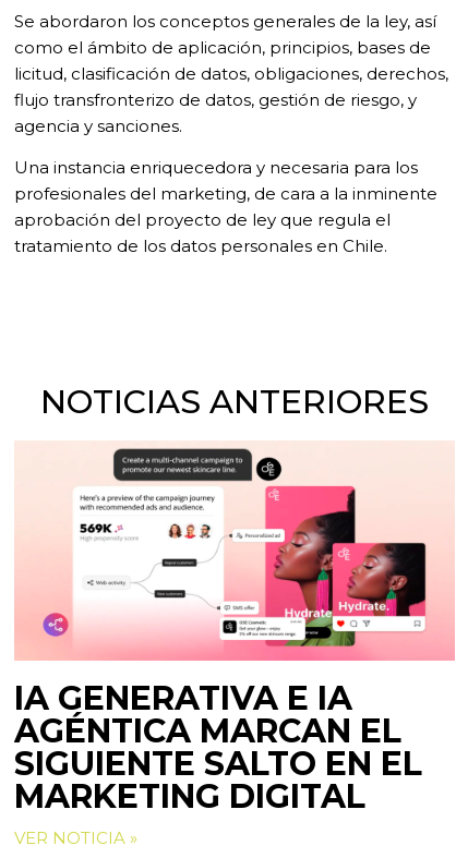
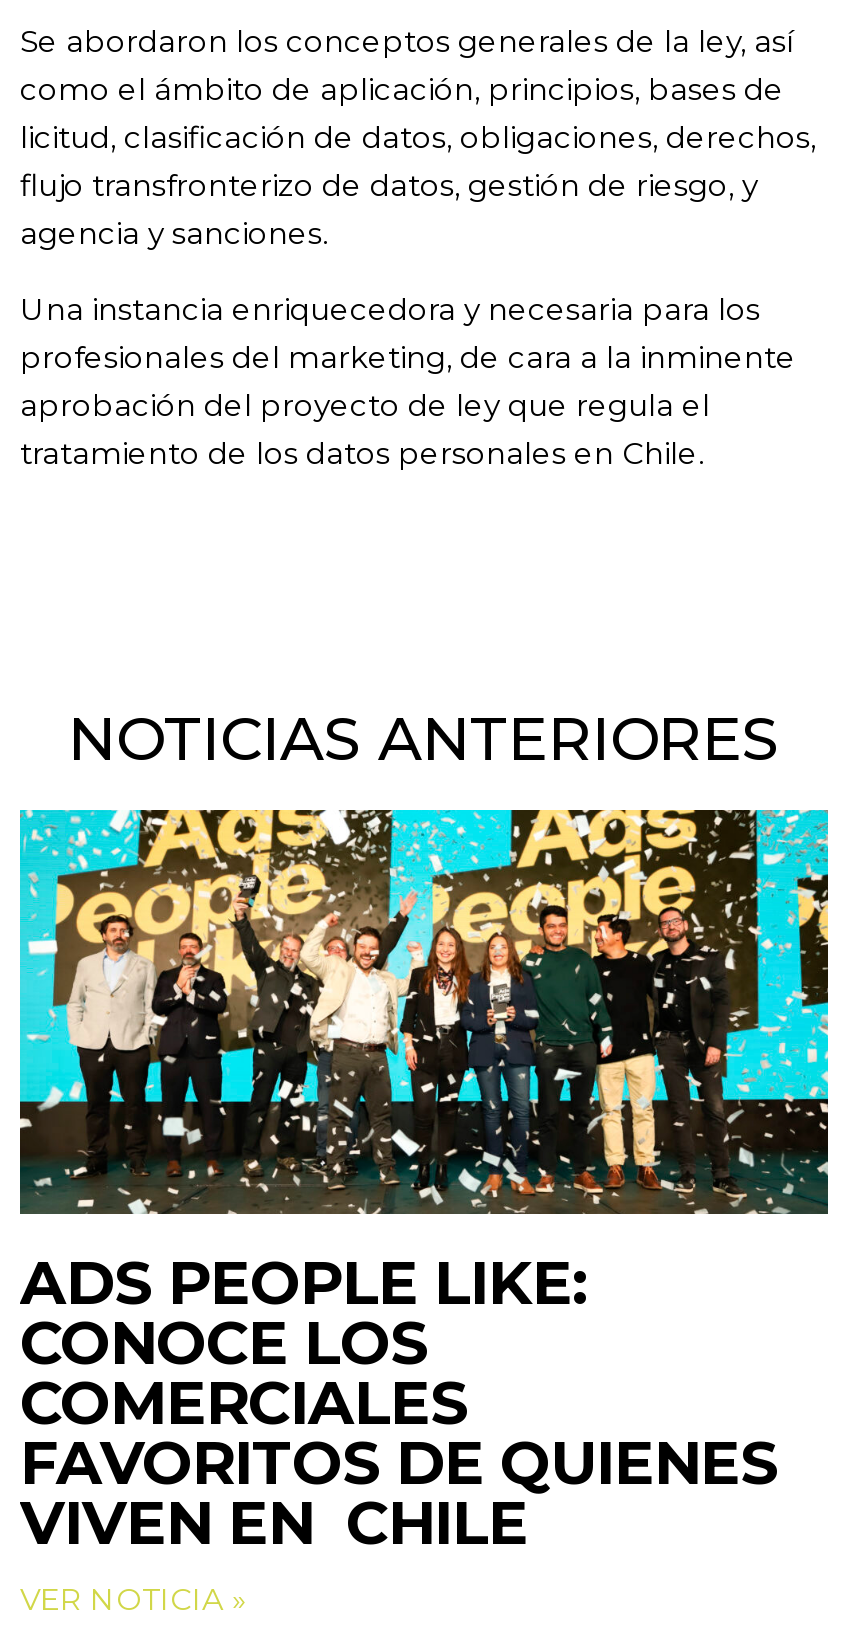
[14,440,455,817] [image] | IA GENERATIVA E IA | AGÉNTICA MARCAN EL | SIGUIENTE SALTO EN EL | MARKETING DIGITAL -> [18,808,830,1561] [image] | ADS PEOPLE LIKE: | CONOCE LOS | COMERCIALES | FAVORITOS DE QUIENES | VIVEN EN CHILE

